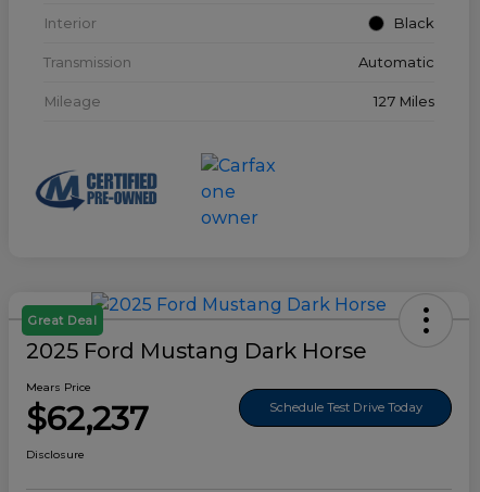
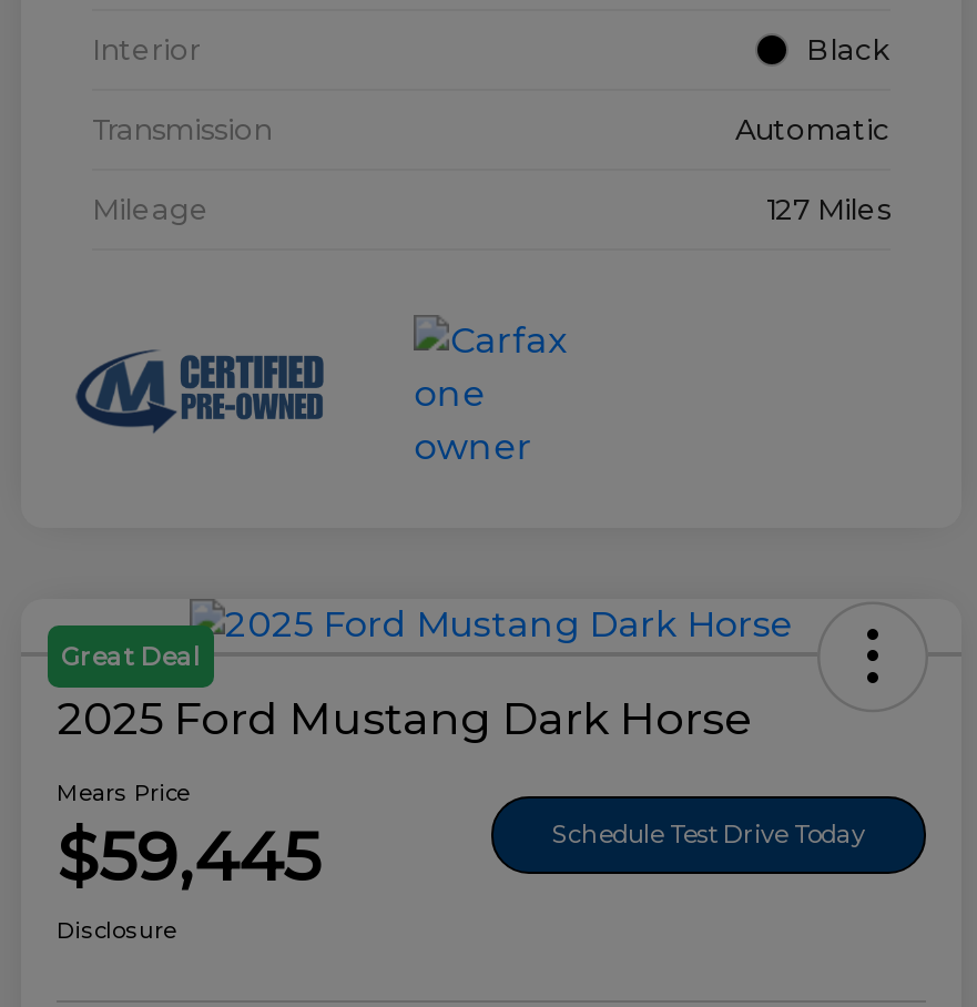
[26,398,149,439] $62,237 -> [57,816,320,898] $59,445

